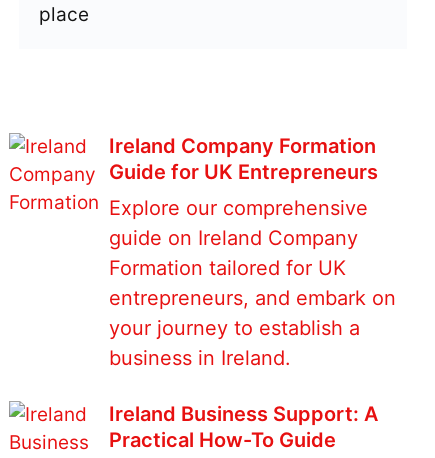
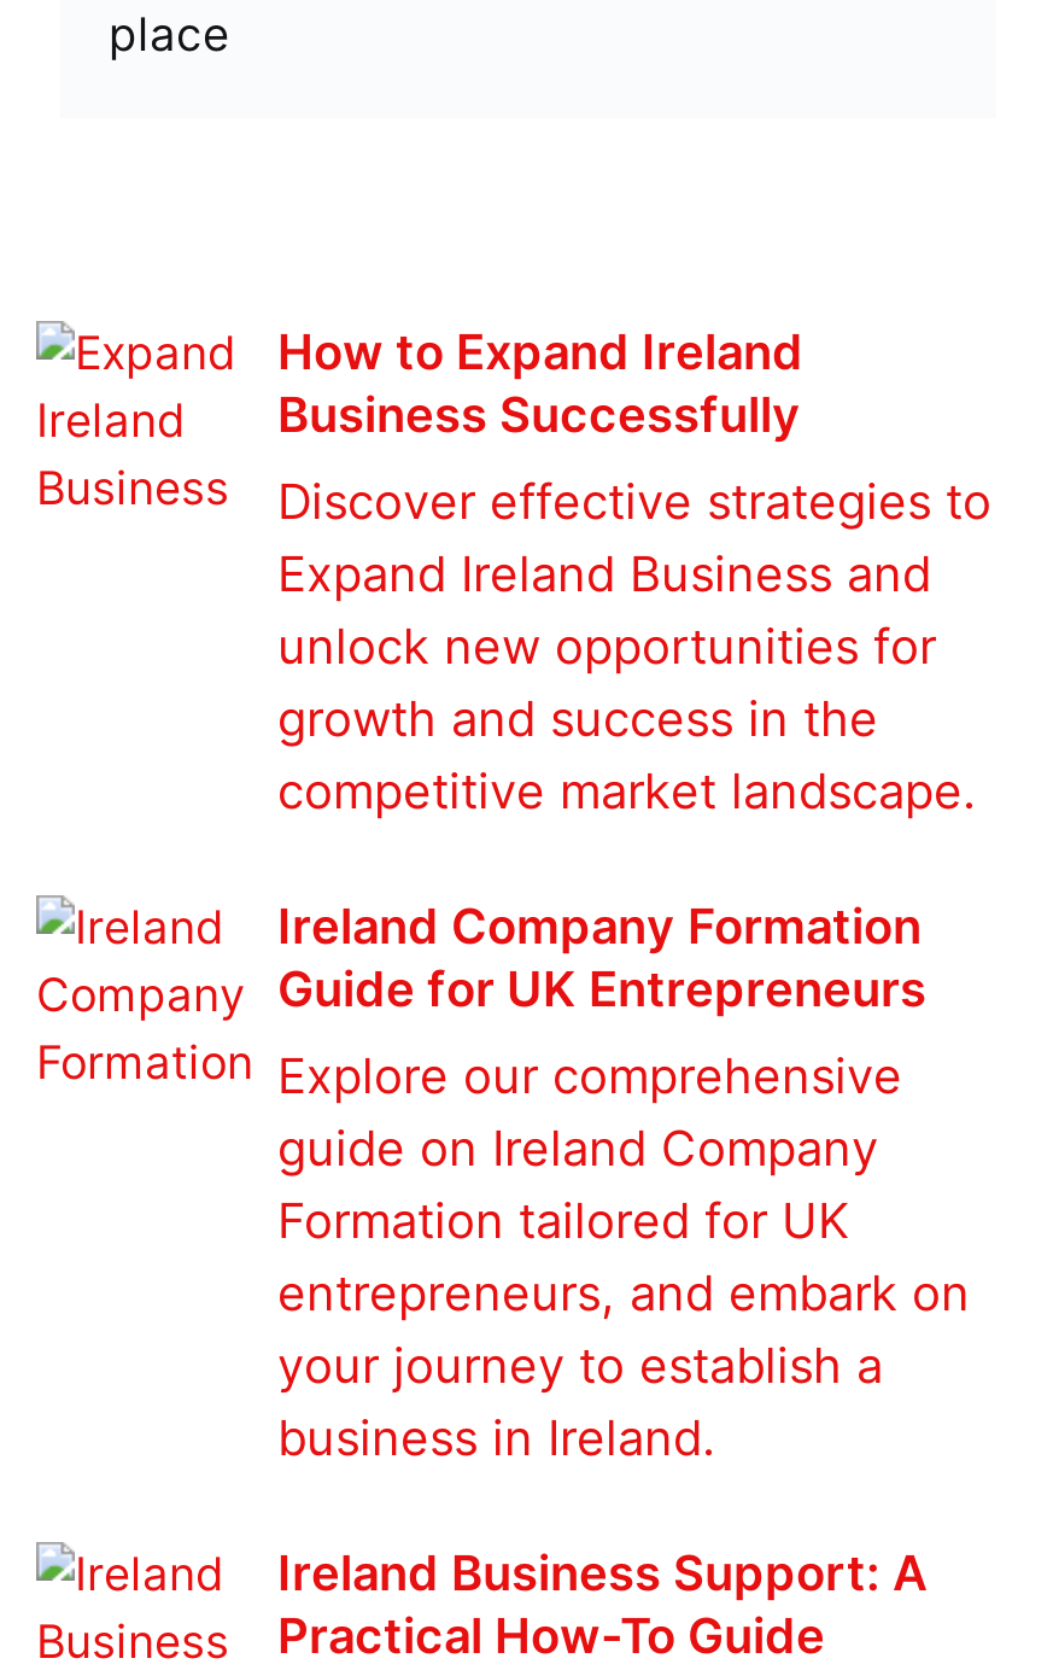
none -> [277,322,991,820] How to Expand Ireland | Business Successfully | Discover effective strategies to | Expand Ireland Business and | unlock new opportunities for | growth and success in the | competitive market landscape.

